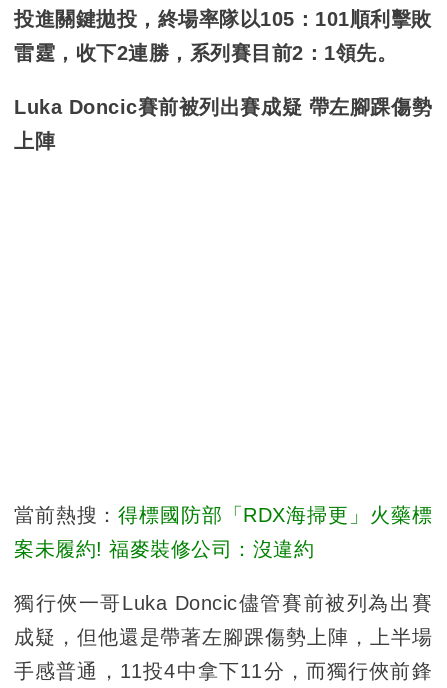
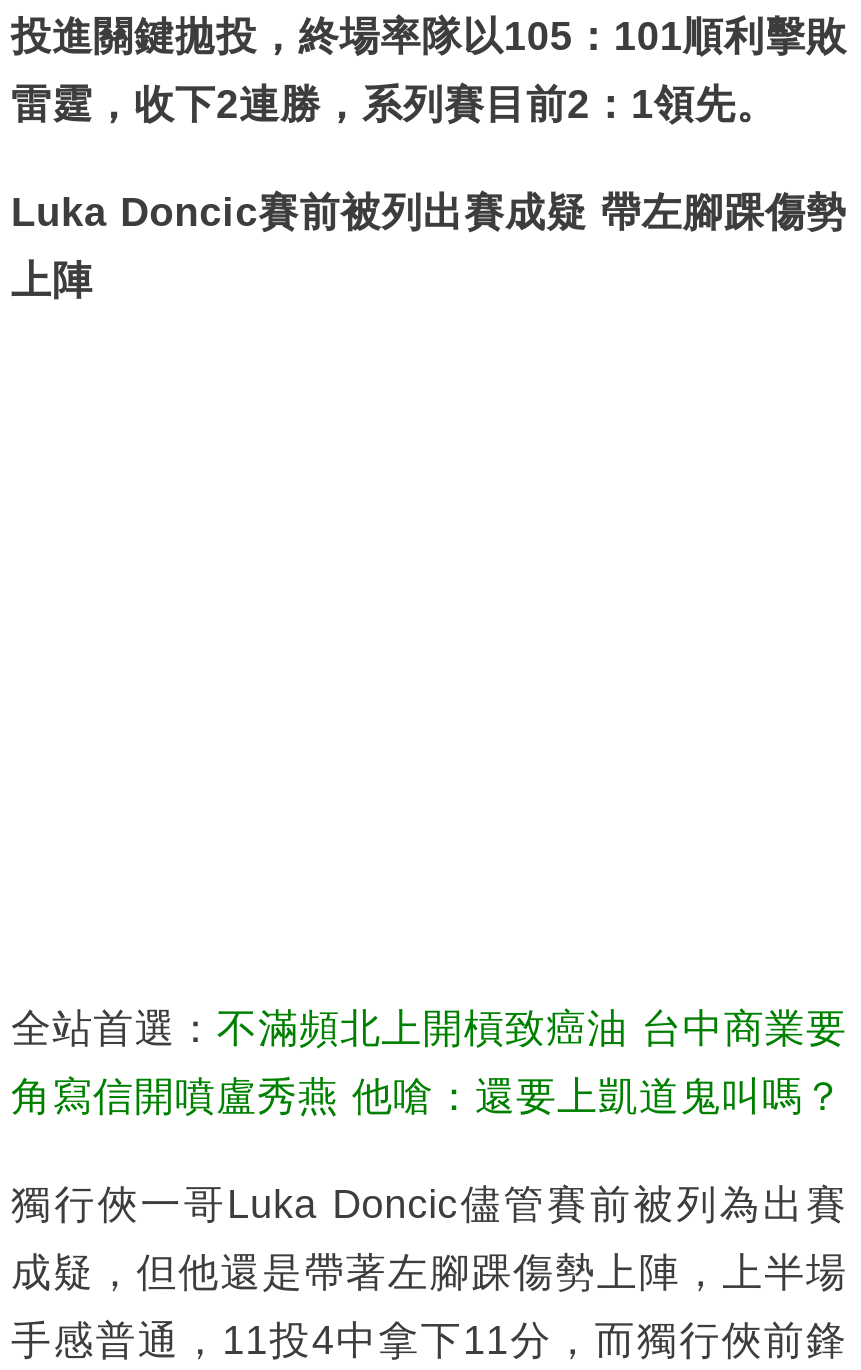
[14,504,432,526] 當前熱搜：得標國防部「RDX海掃更」火藥標 -> [11,1005,847,1049] 全站首選：不滿頻北上開槓致癌油 台中商業要
[14,538,314,560] 案未履約! 福麥裝修公司：沒違約 -> [11,1073,844,1117] 角寫信開噴盧秀燕 他嗆：還要上凱道鬼叫嗎？

